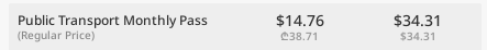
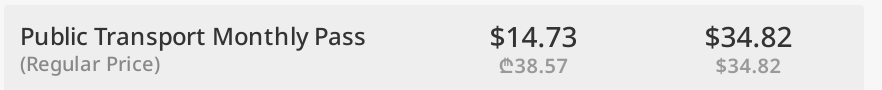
[276,10,324,31] $14.76 -> [490,17,578,55] $14.73
[394,10,442,31] $34.31 -> [704,17,792,55] $34.82
[281,28,319,44] ₾38.71 -> [498,51,568,79] ₾38.57
[400,28,436,44] $34.31 -> [716,51,782,79] $34.82

